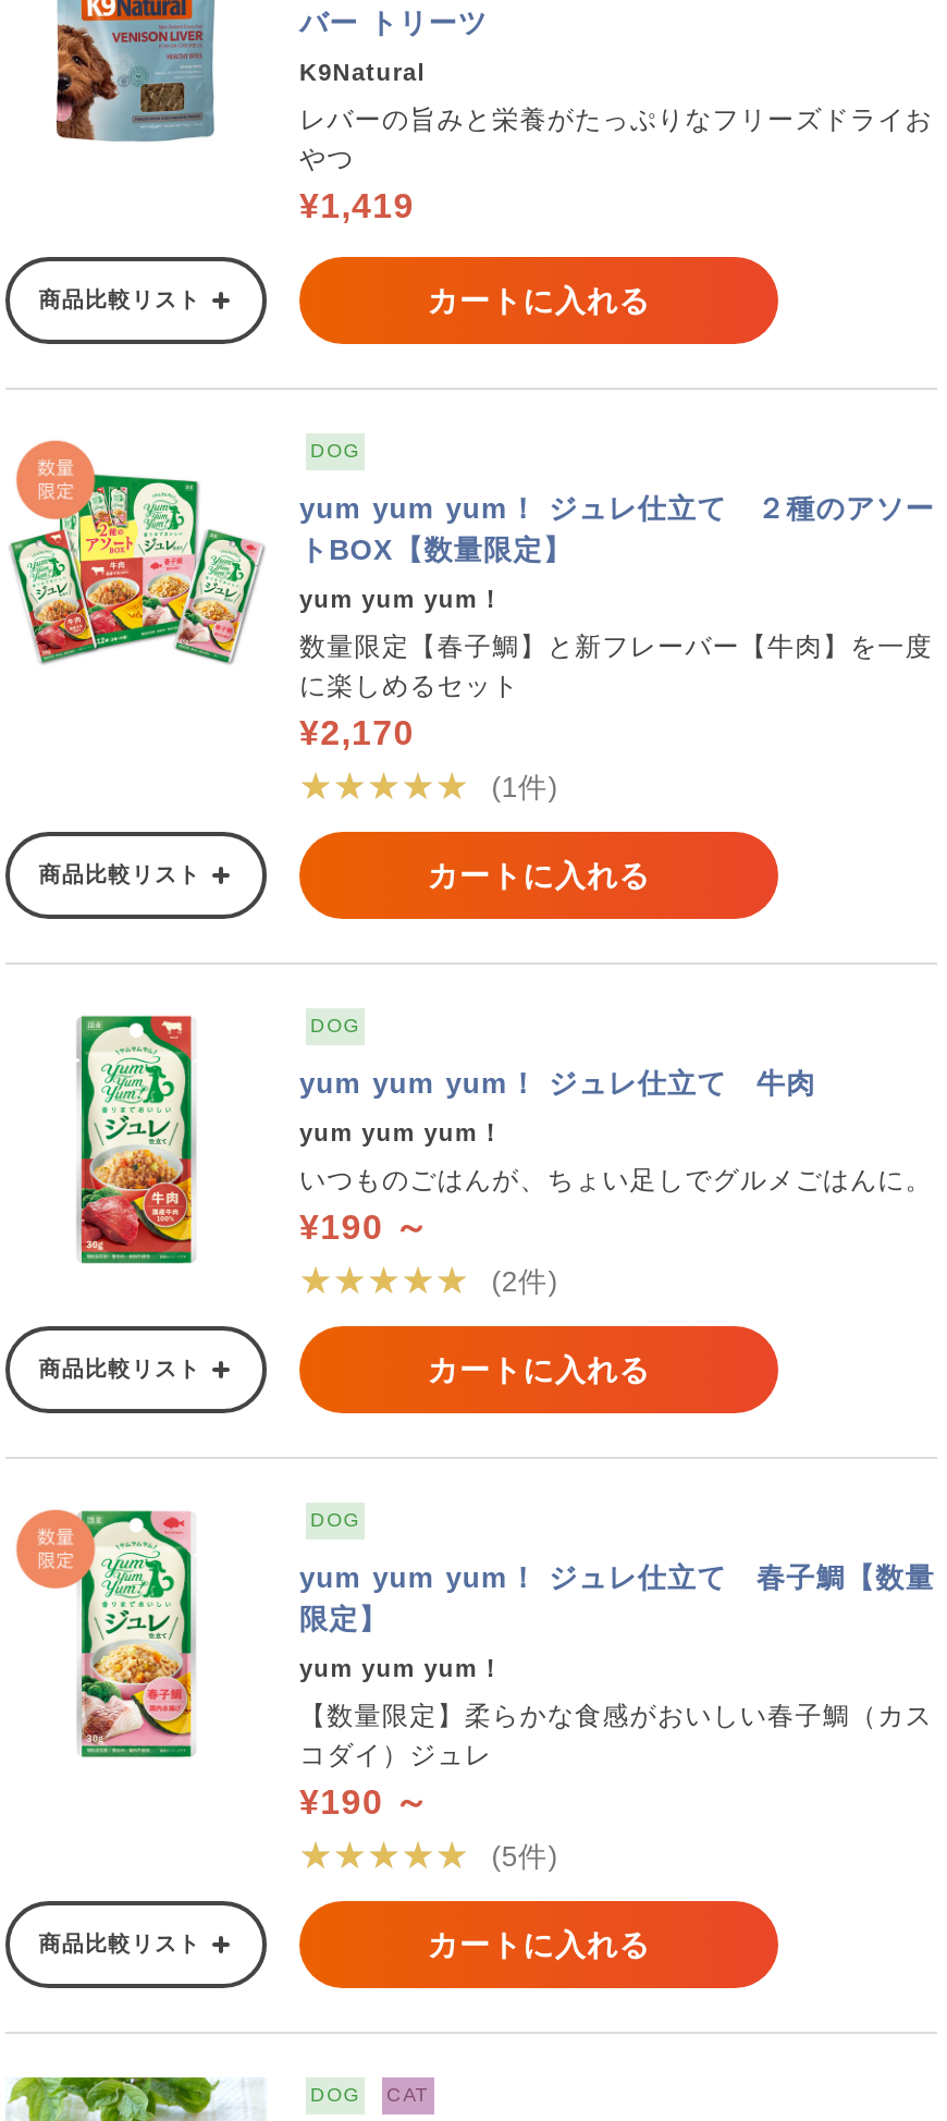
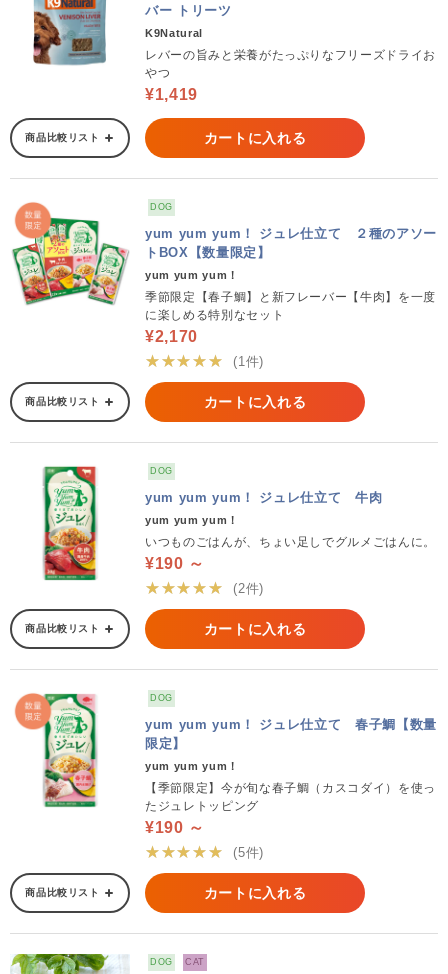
[299,632,933,701] 数量限定【春子鯛】と新フレーバー【牛肉】を一度 | に楽しめるセット -> [145,290,436,322] 季節限定【春子鯛】と新フレーバー【牛肉】を一度 | に楽しめる特別なセット
[299,1701,933,1770] 【数量限定】柔らかな食感がおいしい春子鯛（カス | コダイ）ジュレ -> [145,781,436,813] 【季節限定】今が旬な春子鯛（カスコダイ）を使っ | たジュレトッピング

